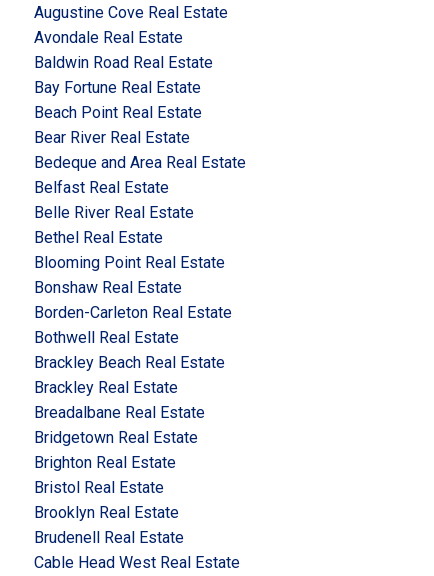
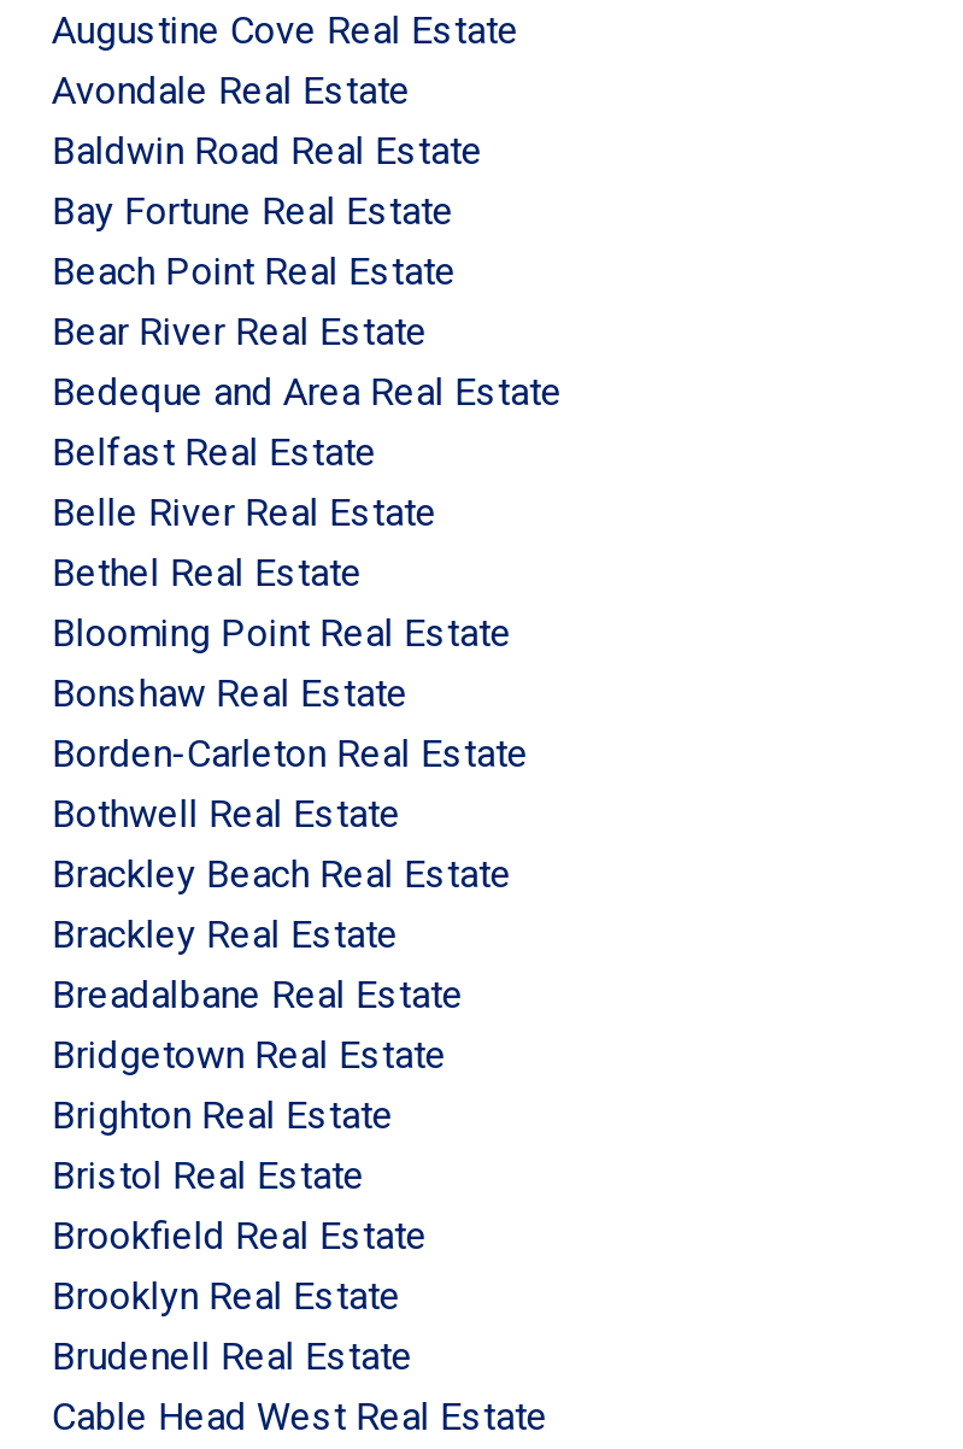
none -> [51,1214,427,1260] Brookfield Real Estate

